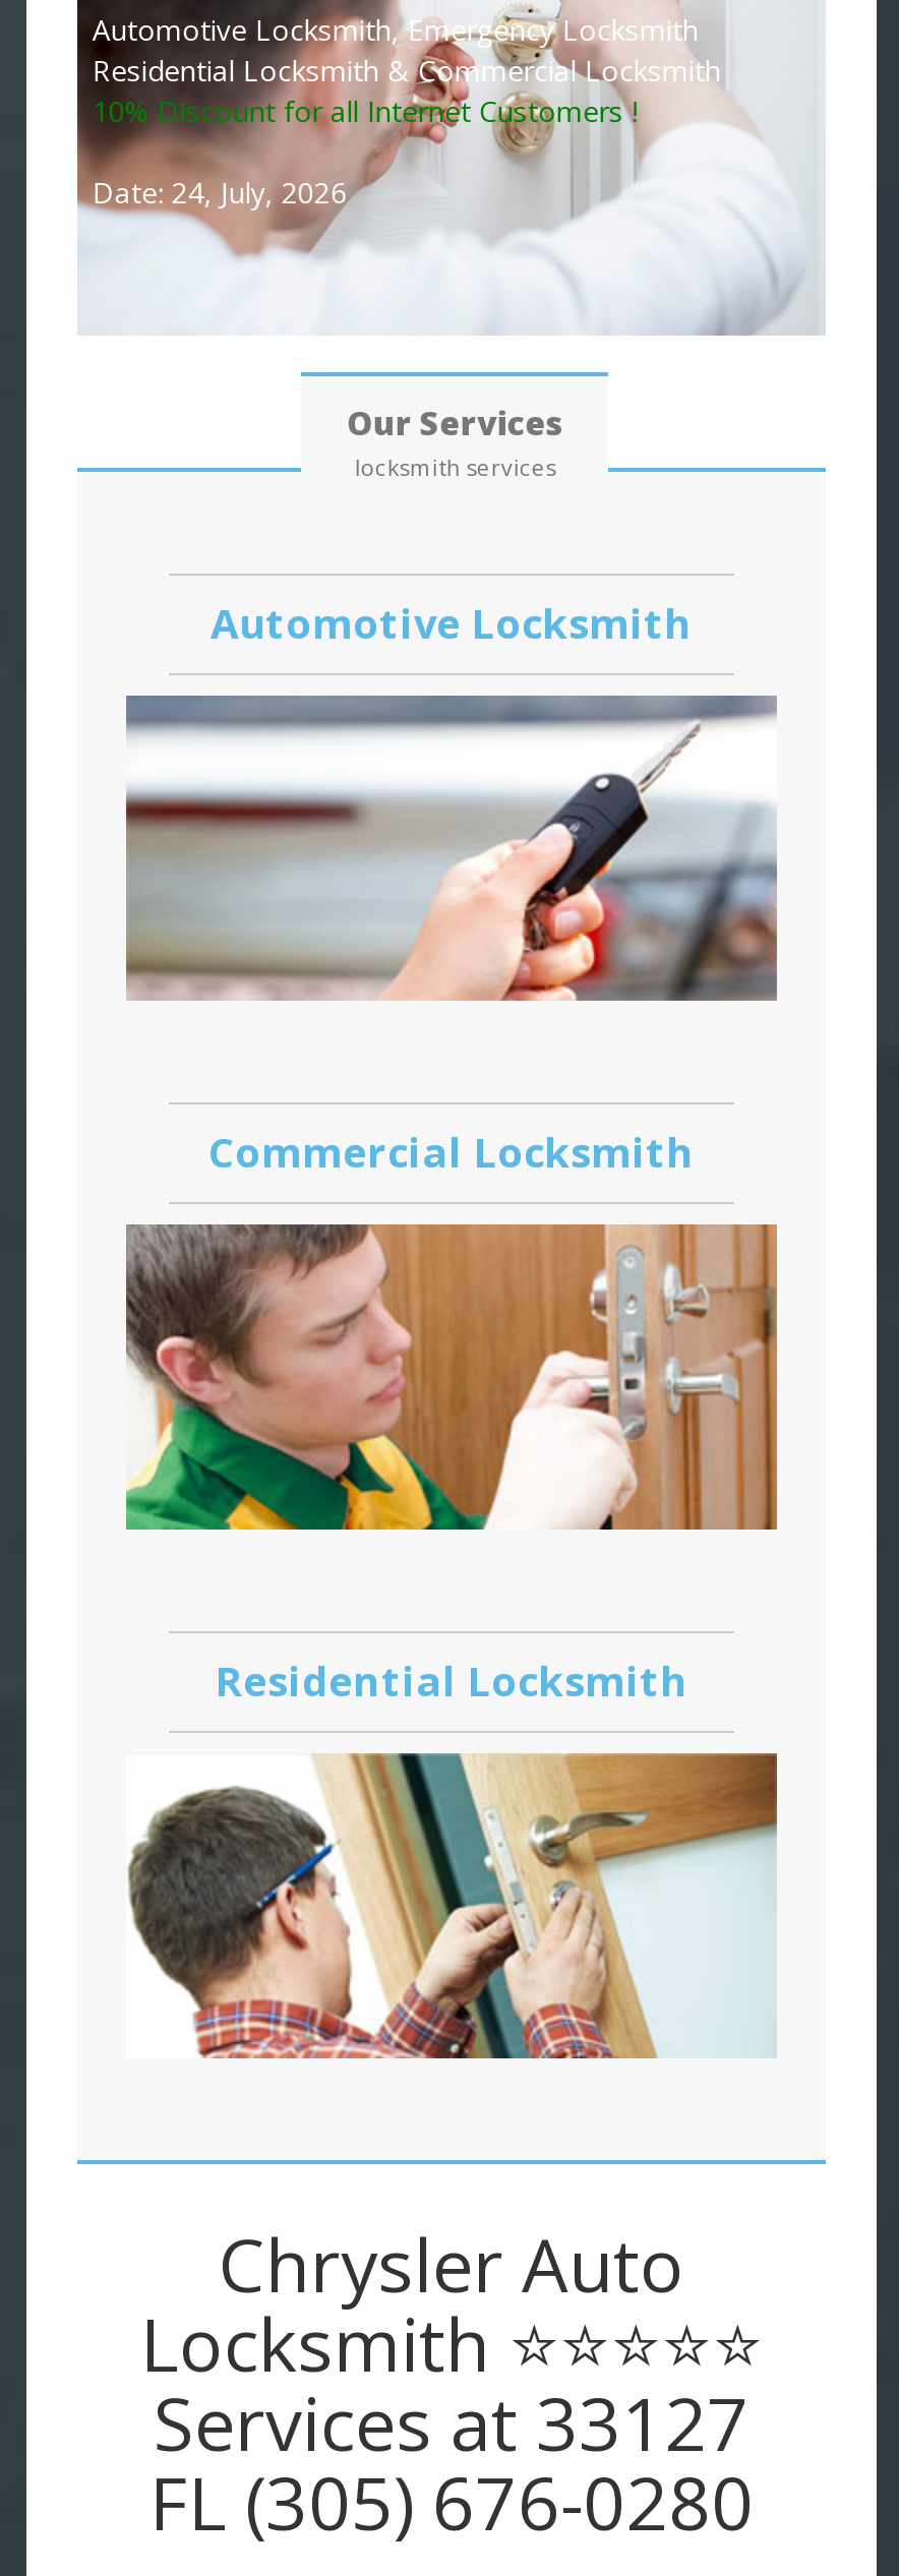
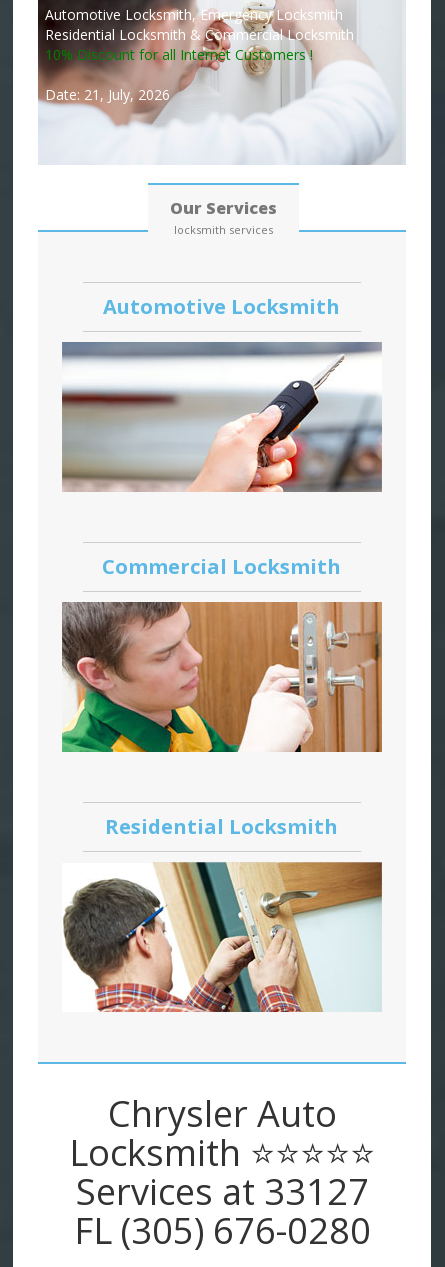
[92,172,347,211] Date: 24, July, 2026 -> [45,85,170,104] Date: 21, July, 2026

